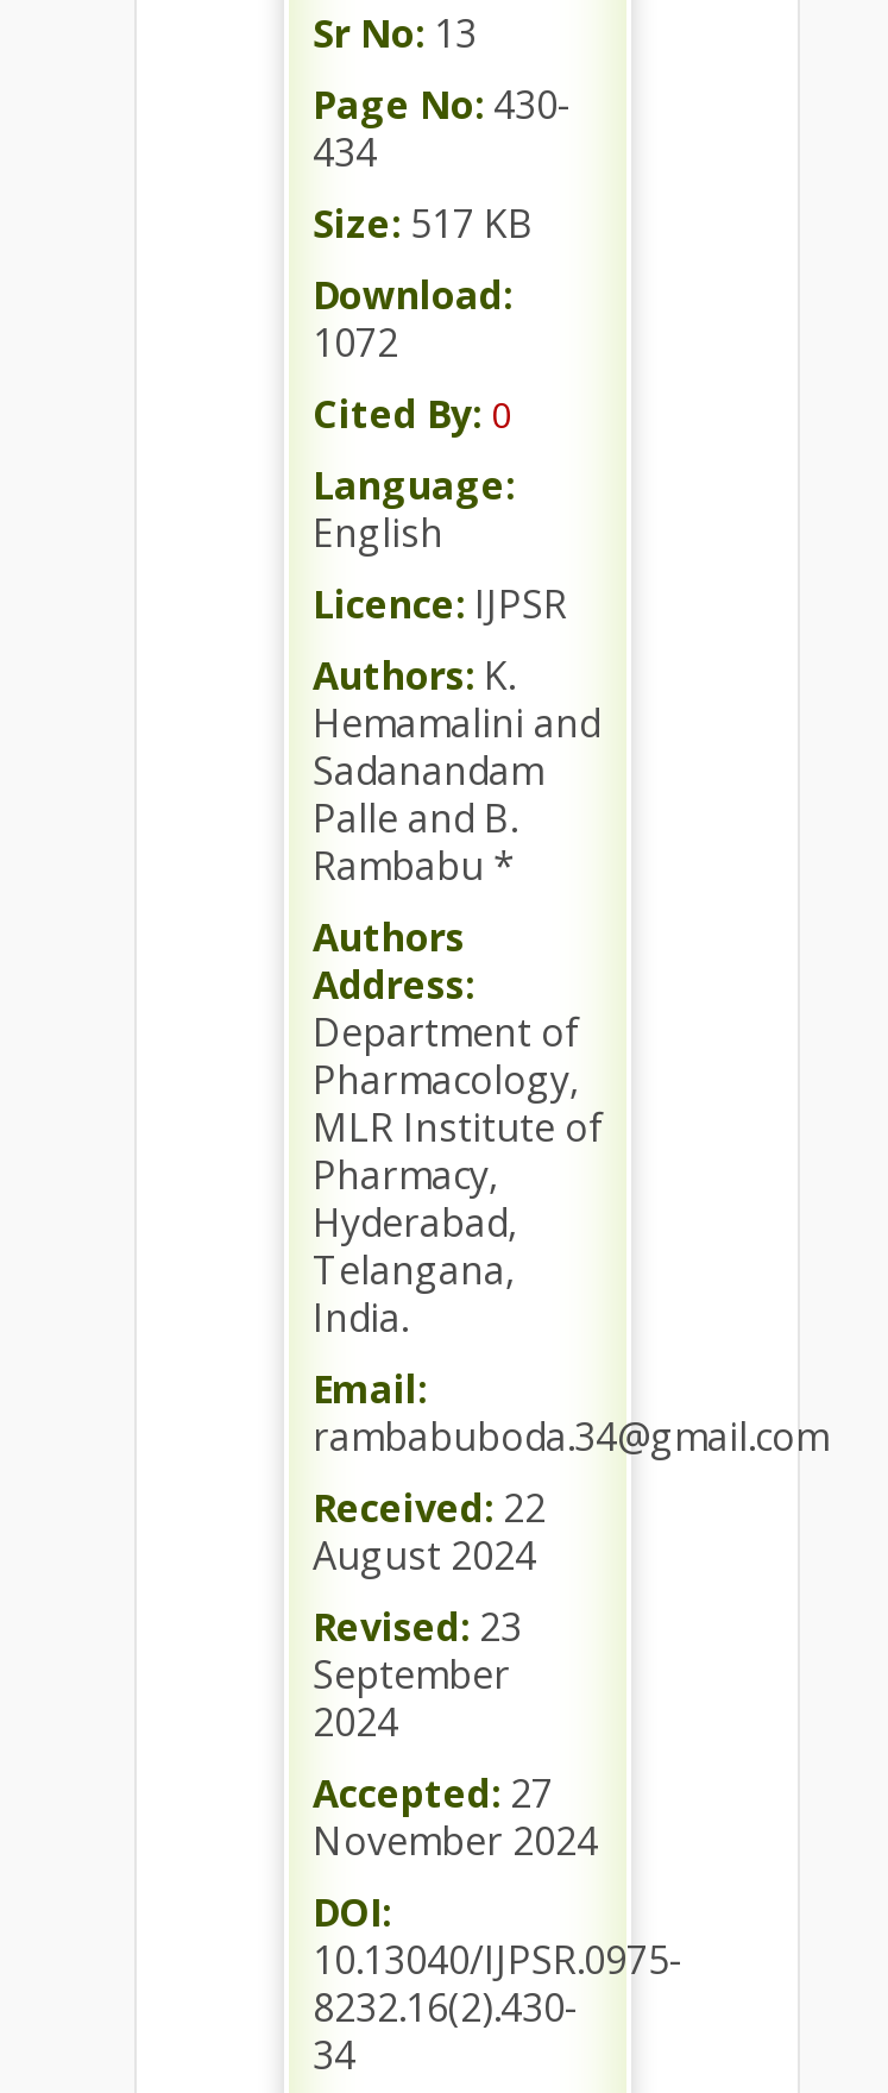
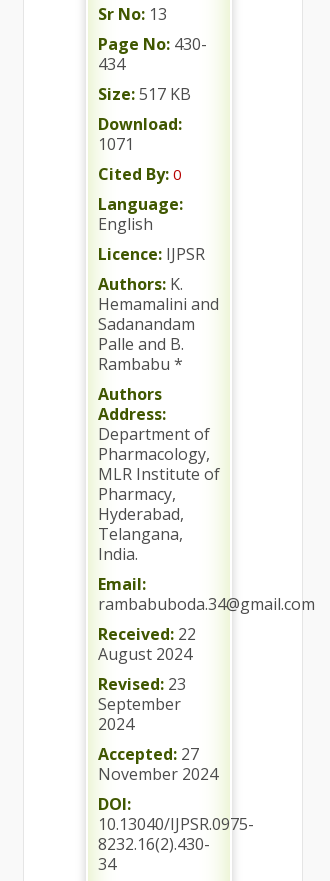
[313,316,398,369] 1072 -> [98,133,134,155] 1071

